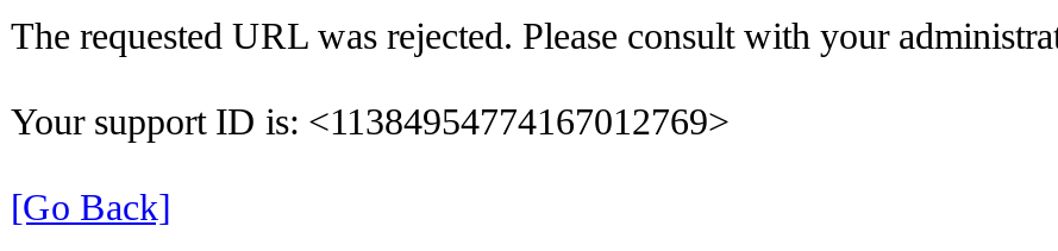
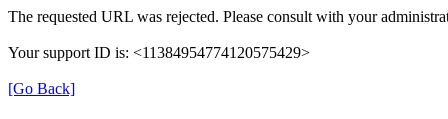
[11,101,730,142] Your support ID is: <11384954774167012769> -> [8,44,310,61] Your support ID is: <11384954774120575429>

